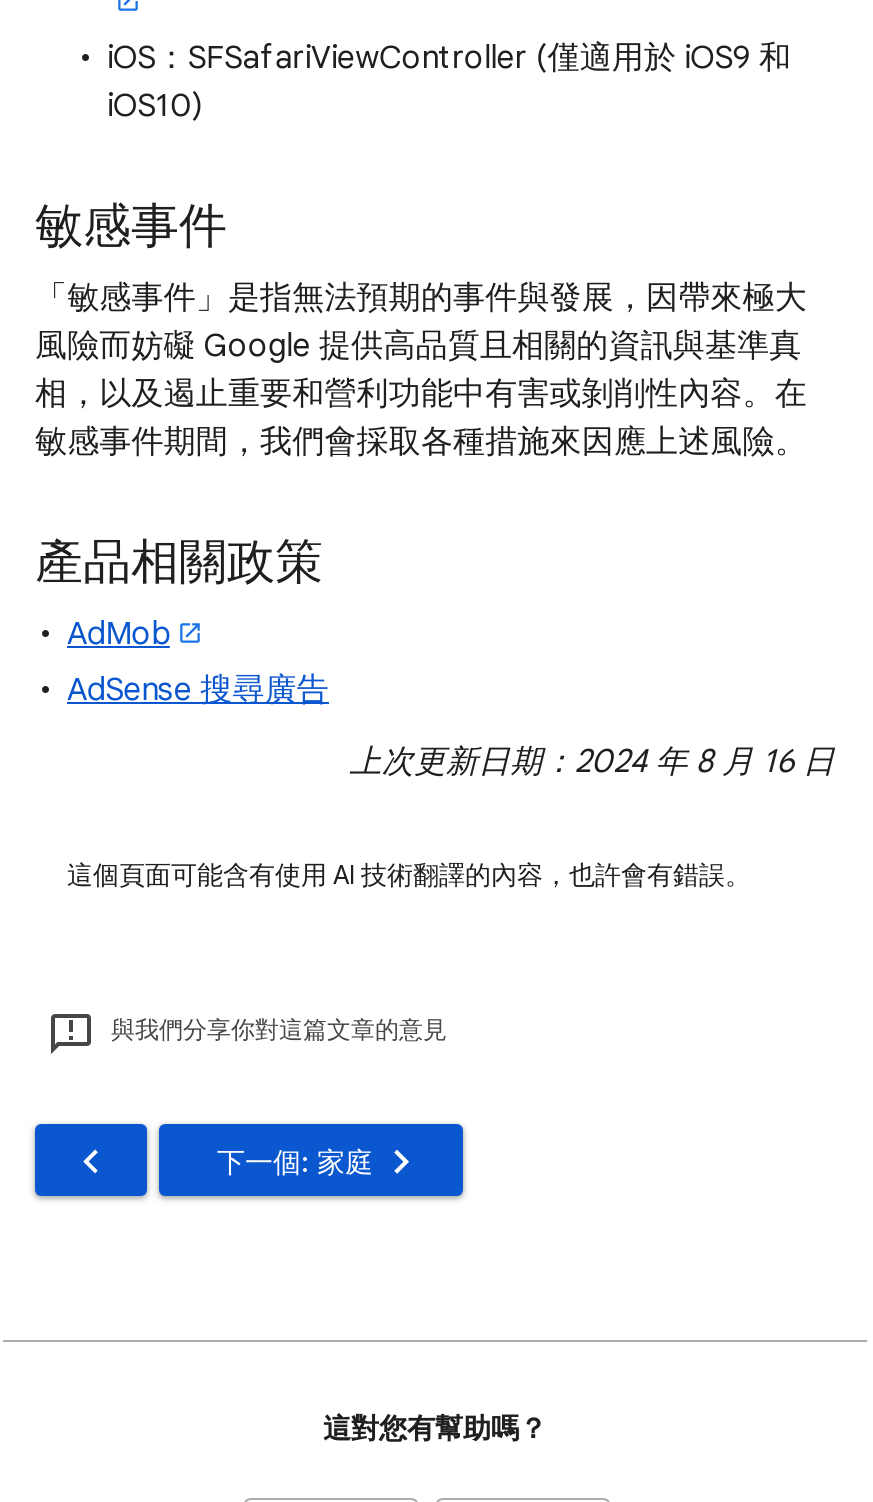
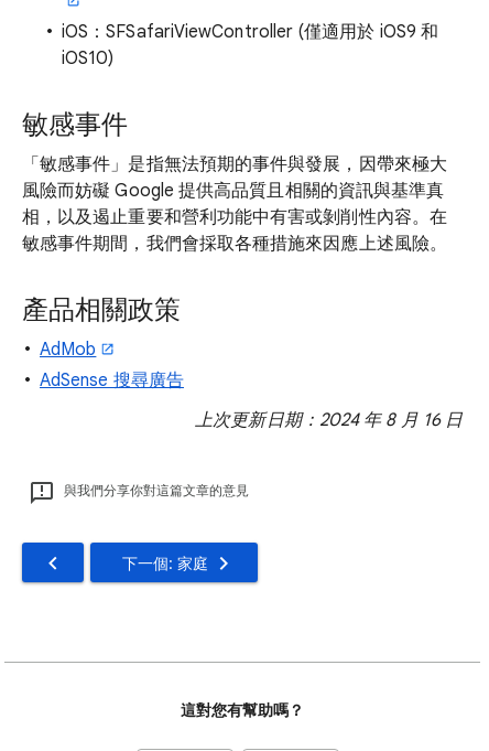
[67,858,751,892] 這個頁面可能含有使用 AI 技術翻譯的內容，也許會有錯誤。 -> none

